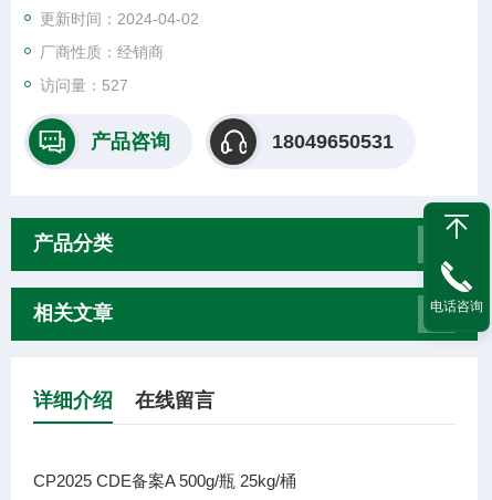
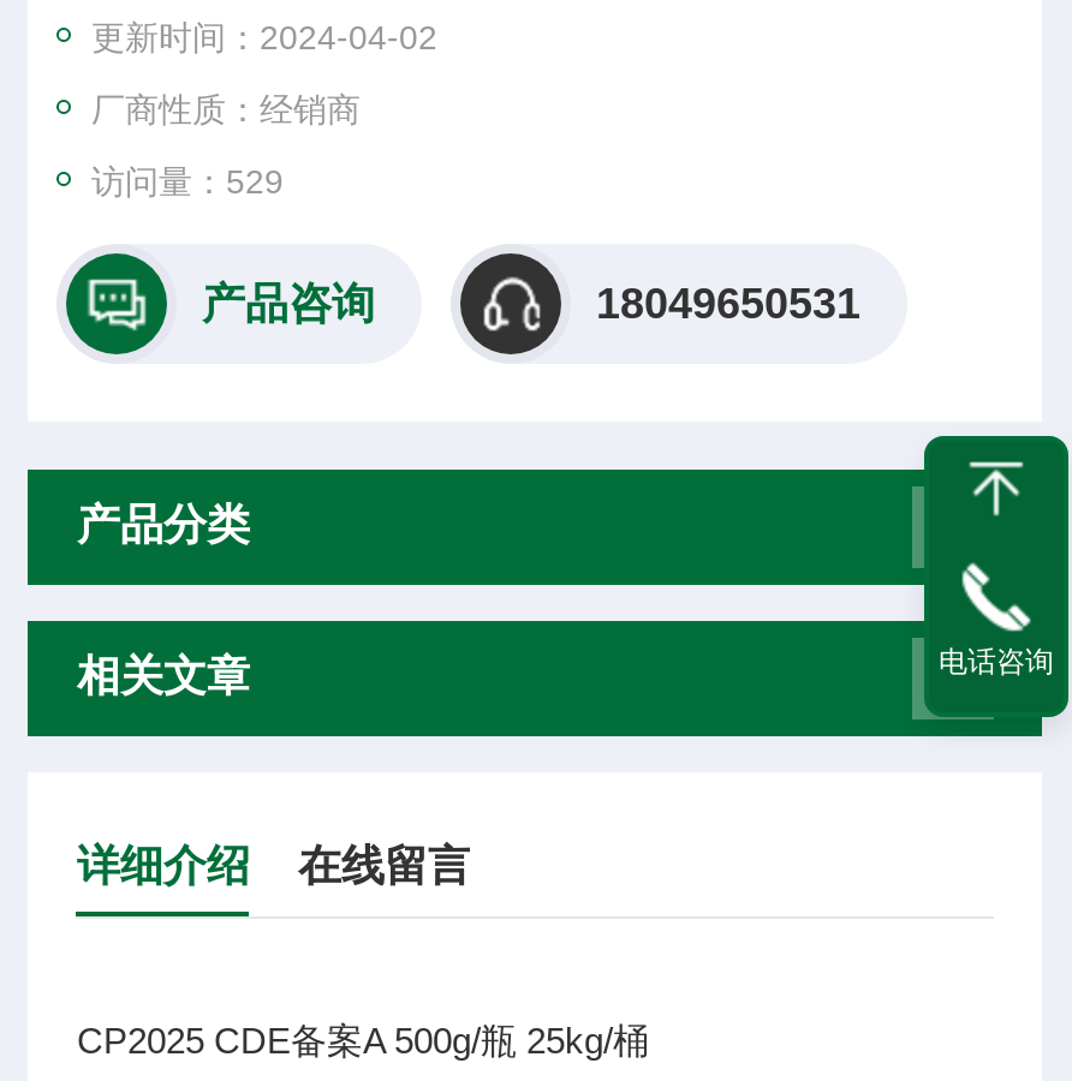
[40,76,129,94] 访问量：527 -> [91,162,283,201] 访问量：529

